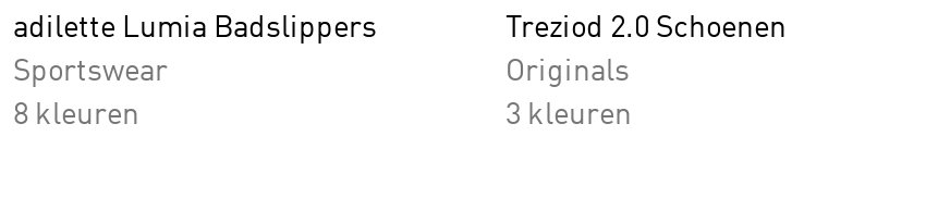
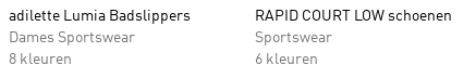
[505,13,787,131] Treziod 2.0 Schoenen | Originals | 3 kleuren -> [255,9,452,67] RAPID COURT LOW schoenen | Sportswear | 6 kleuren
[13,57,168,87] Sportswear -> [9,30,135,45] Dames Sportswear

